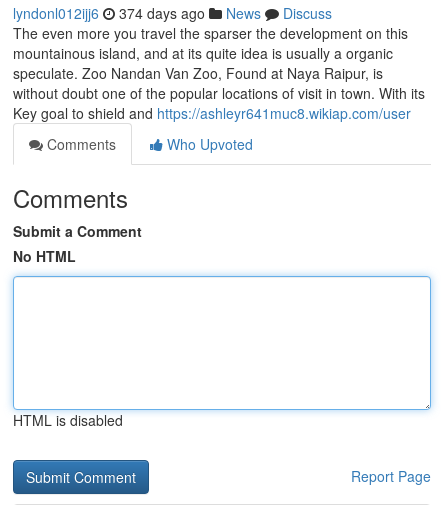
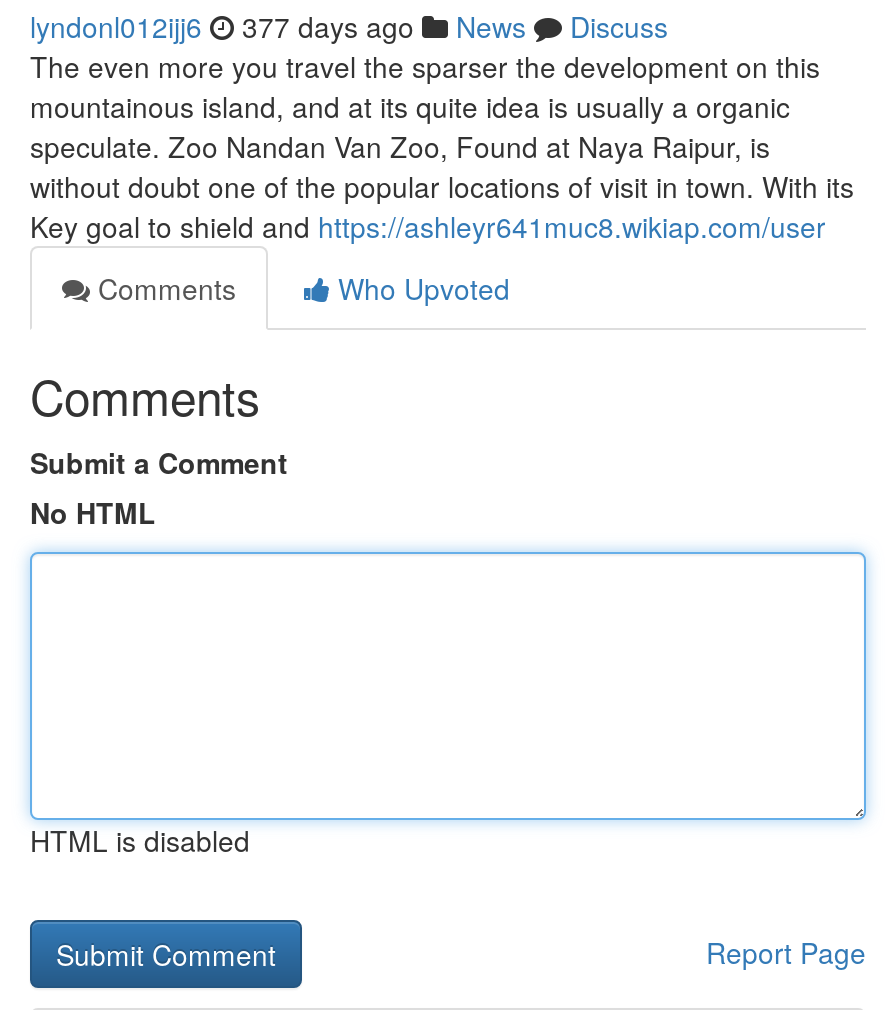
[13,3,332,23] lyndonl012ijj6 374 days ago News Discuss -> [30,6,668,46] lyndonl012ijj6 377 days ago News Discuss

